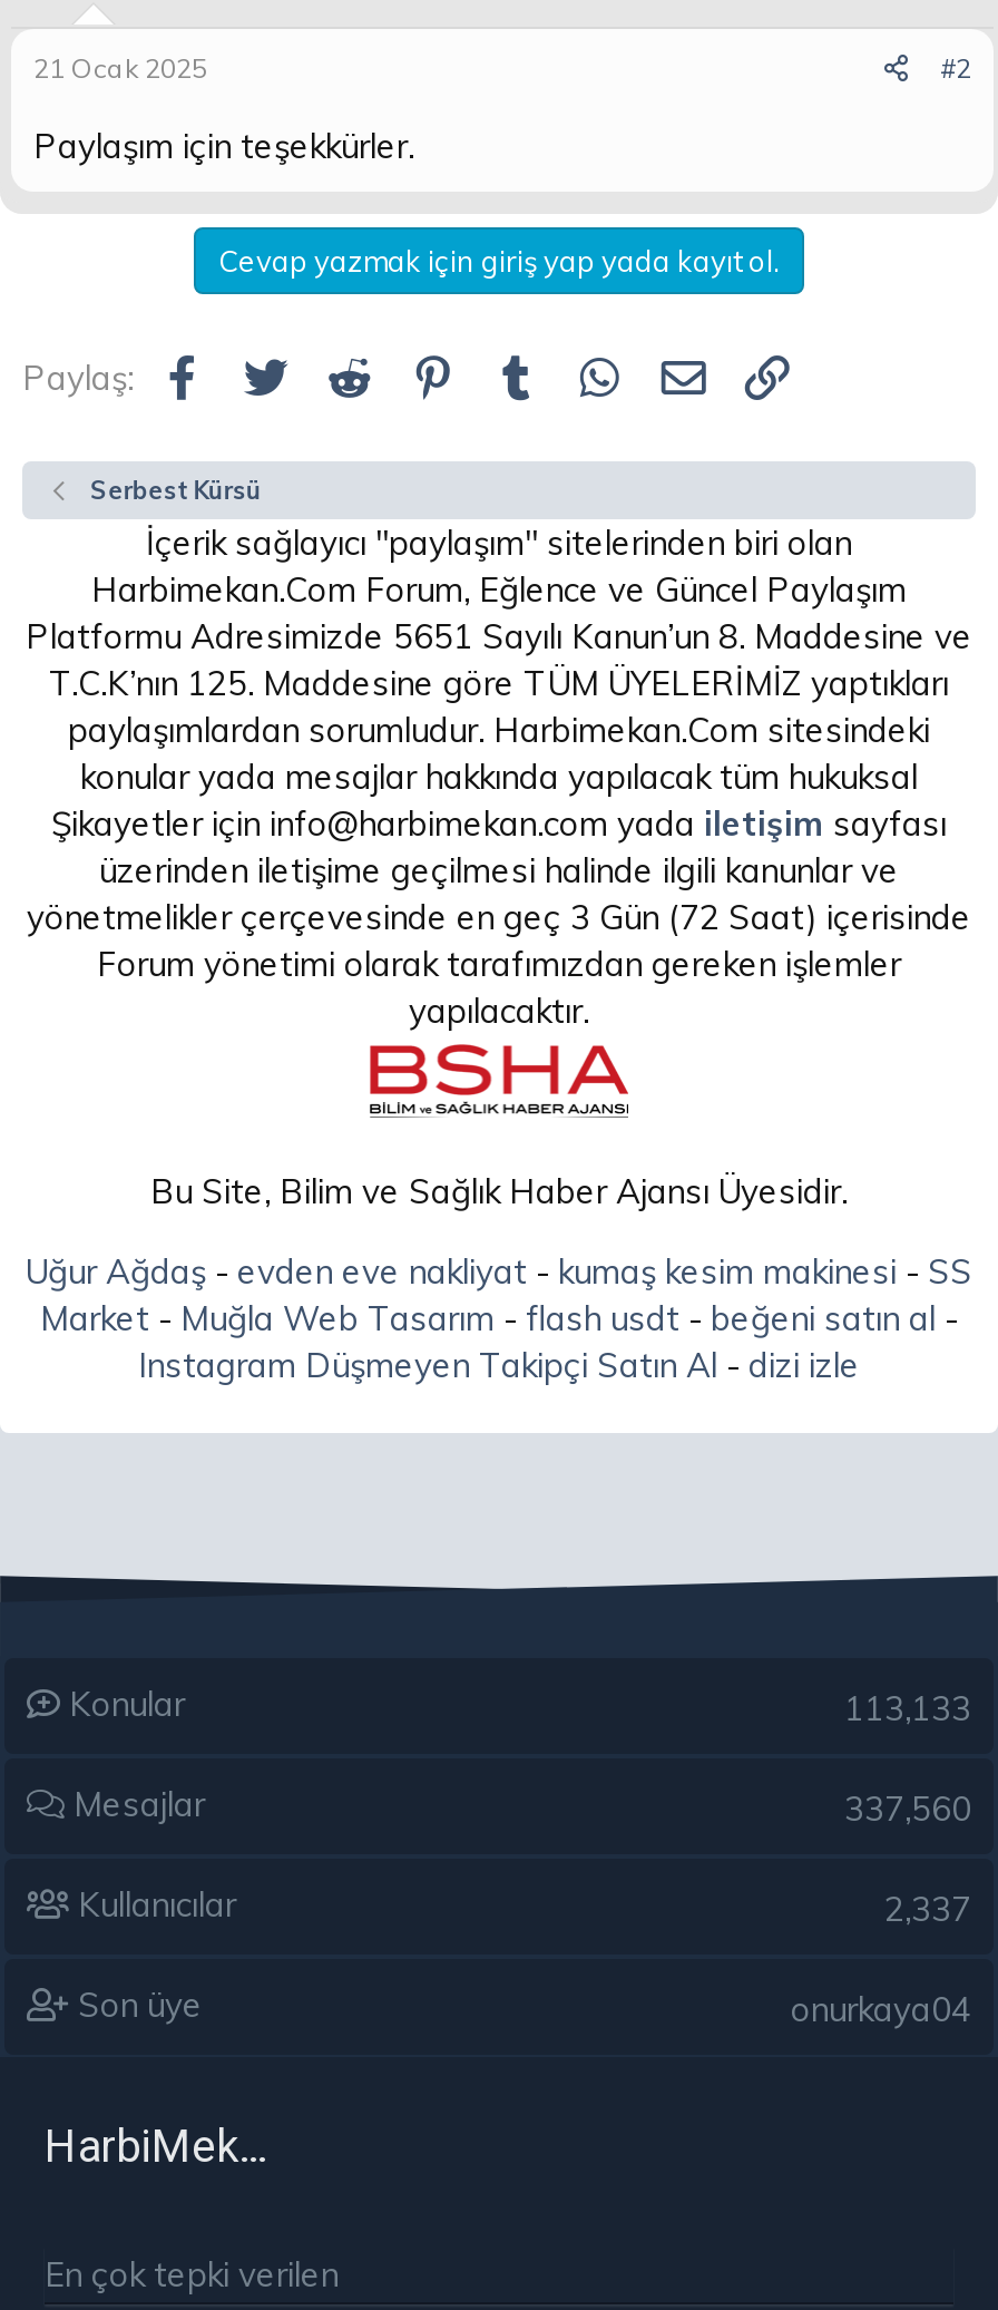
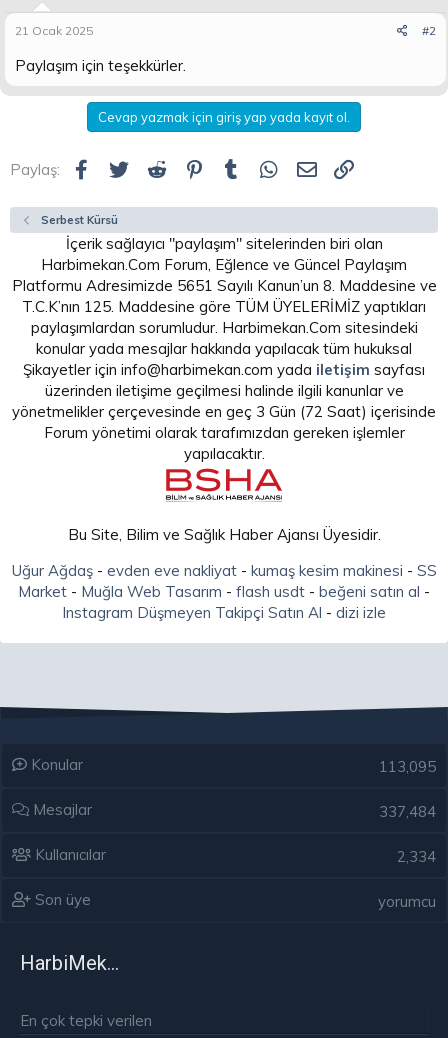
[844,1687,971,1730] 113,133 -> [379,757,436,776] 113,095
[844,1788,971,1830] 337,560 -> [379,802,436,821] 337,484
[884,1888,971,1930] 2,337 -> [397,847,436,866] 2,334
[791,1988,971,2031] onurkaya04 -> [378,892,436,911] yorumcu

